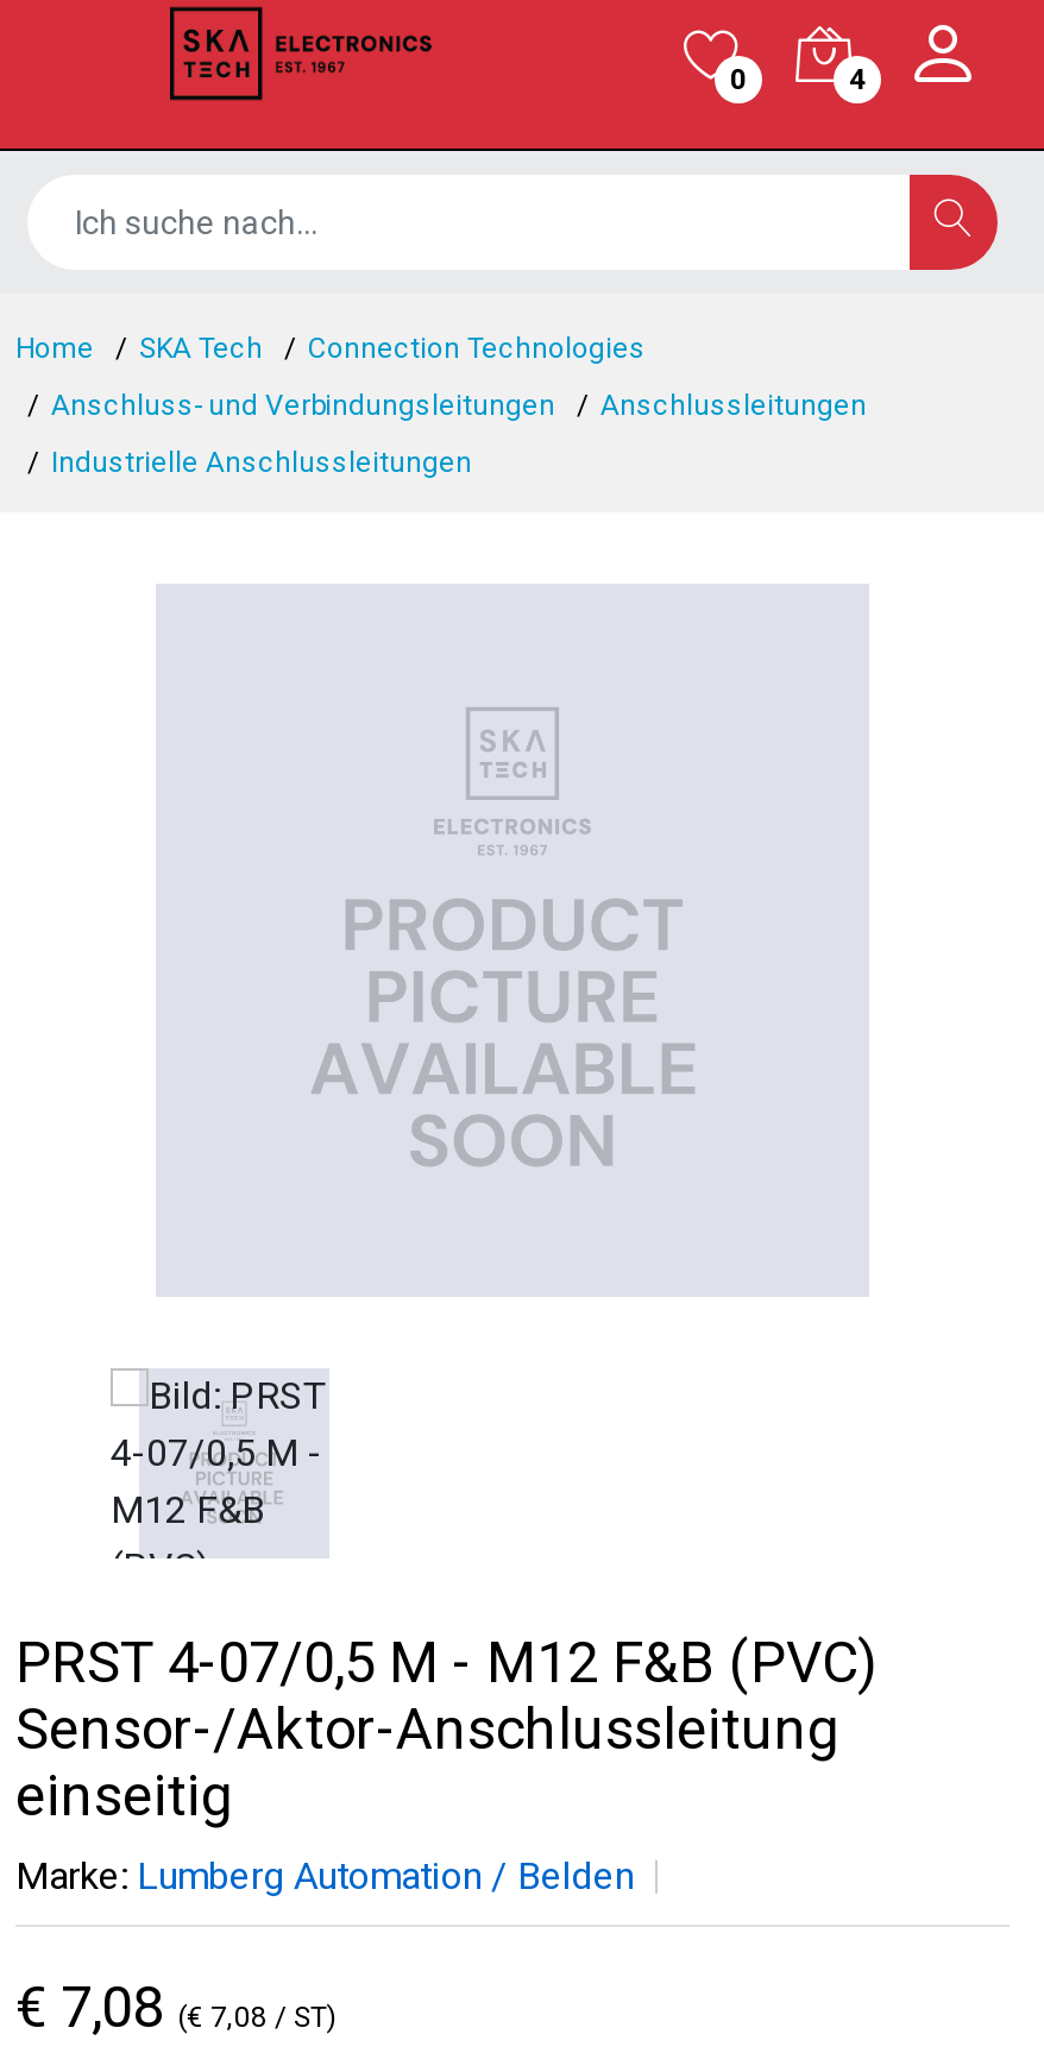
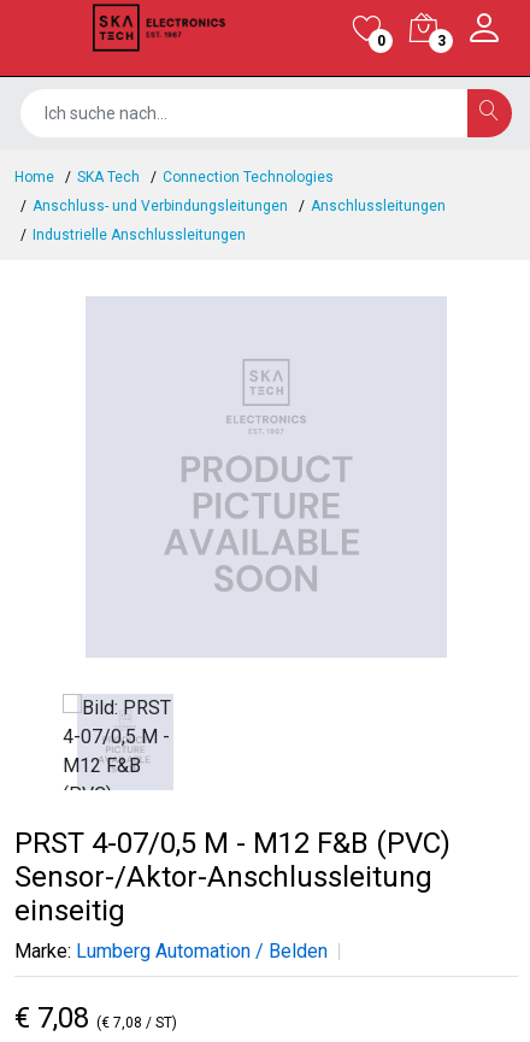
[849,63,866,96] 4 -> [437,33,445,49] 3

